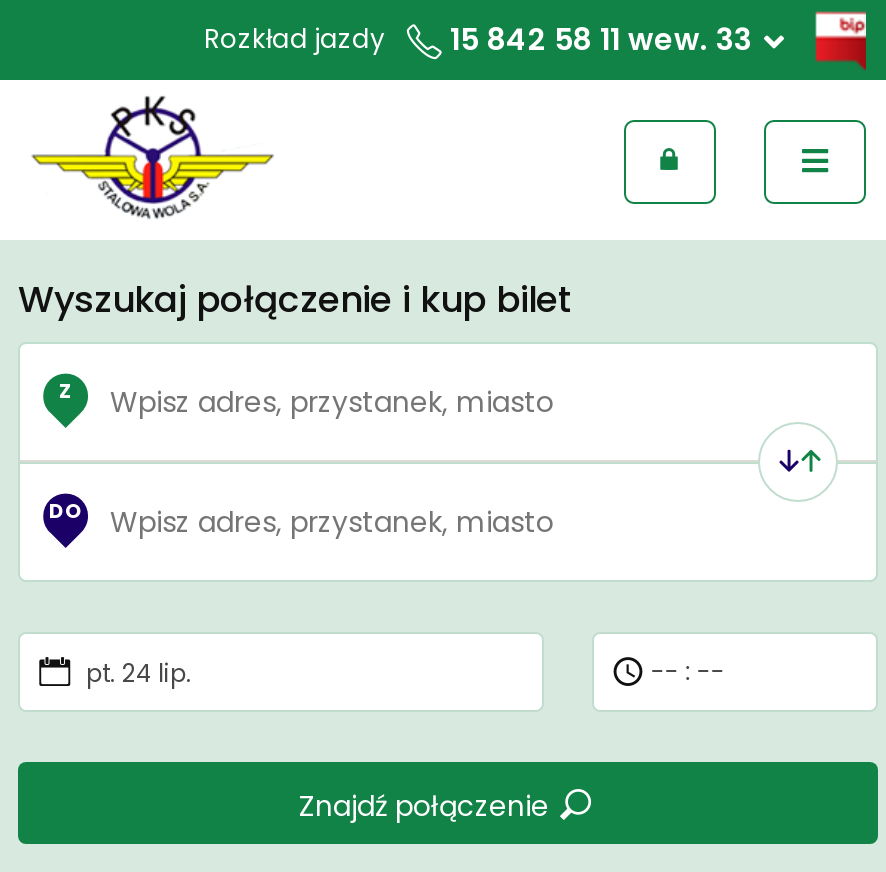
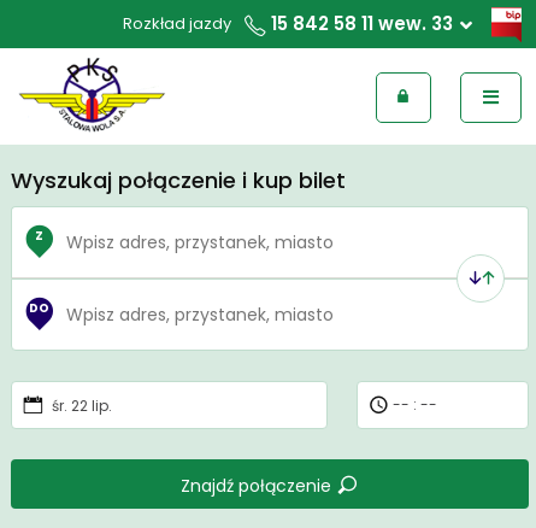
[86,656,192,690] pt. 24 lip. -> [52,395,112,416] śr. 22 lip.

